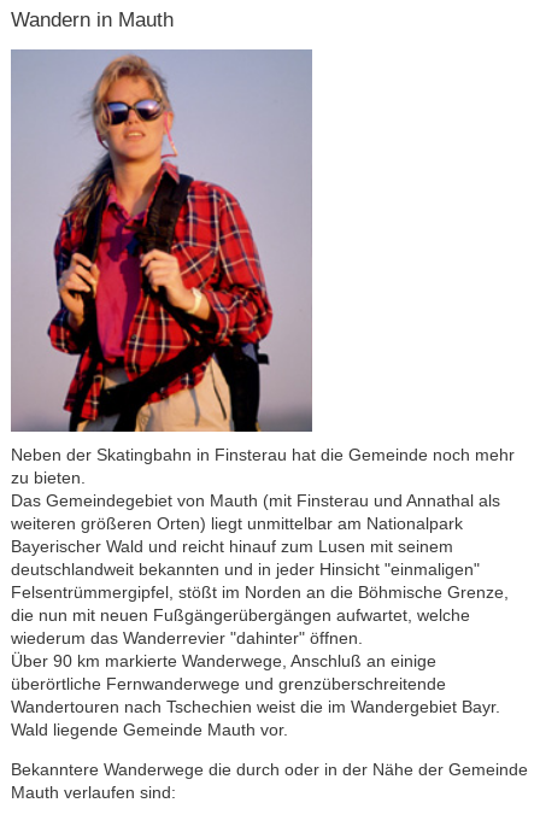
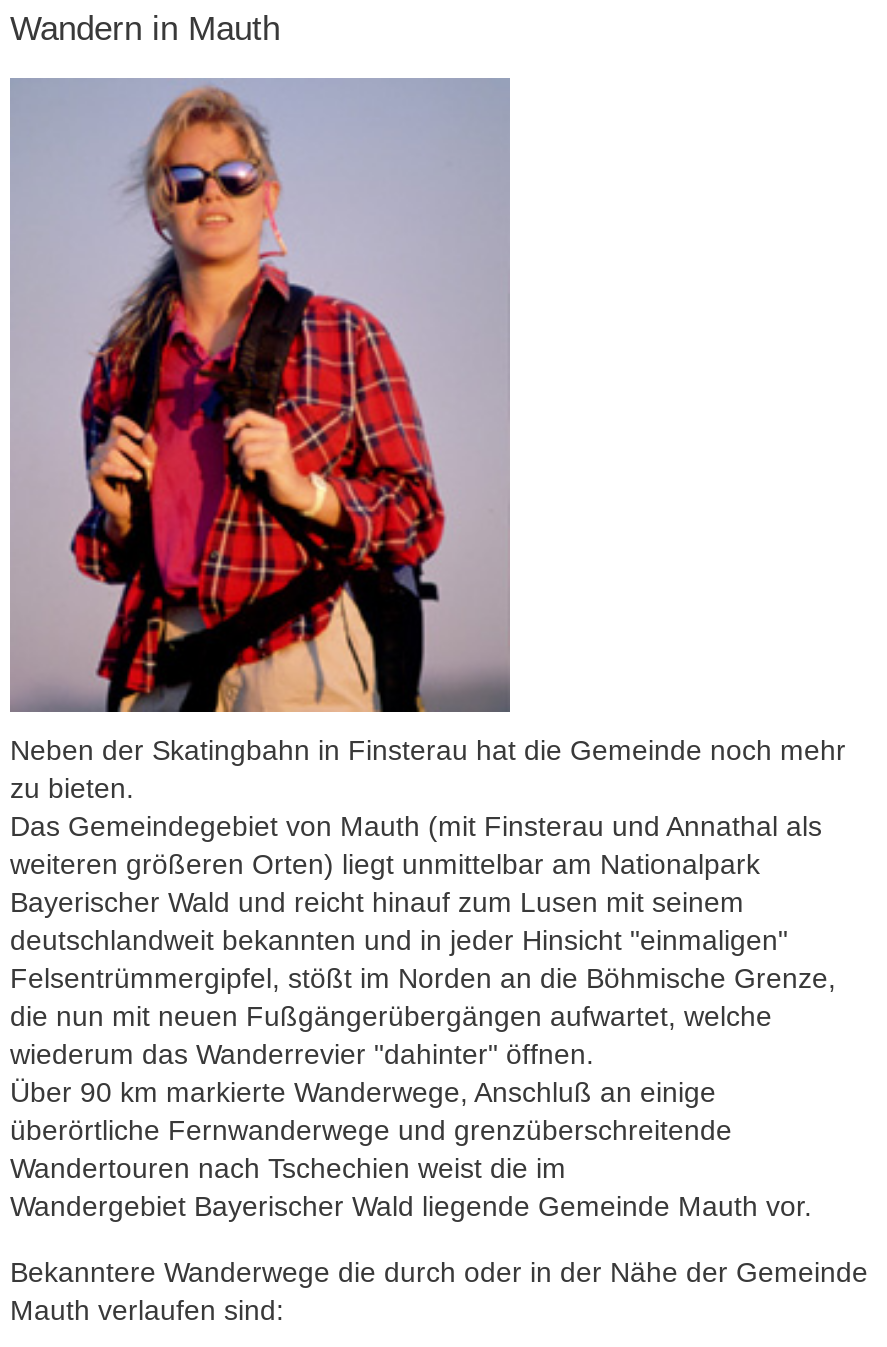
[11,697,500,739] Wandertouren nach Tschechien weist die im Wandergebiet Bayr. | Wald liegende Gemeinde Mauth vor. -> [10,1152,812,1222] Wandertouren nach Tschechien weist die im | Wandergebiet Bayerischer Wald liegende Gemeinde Mauth vor.

